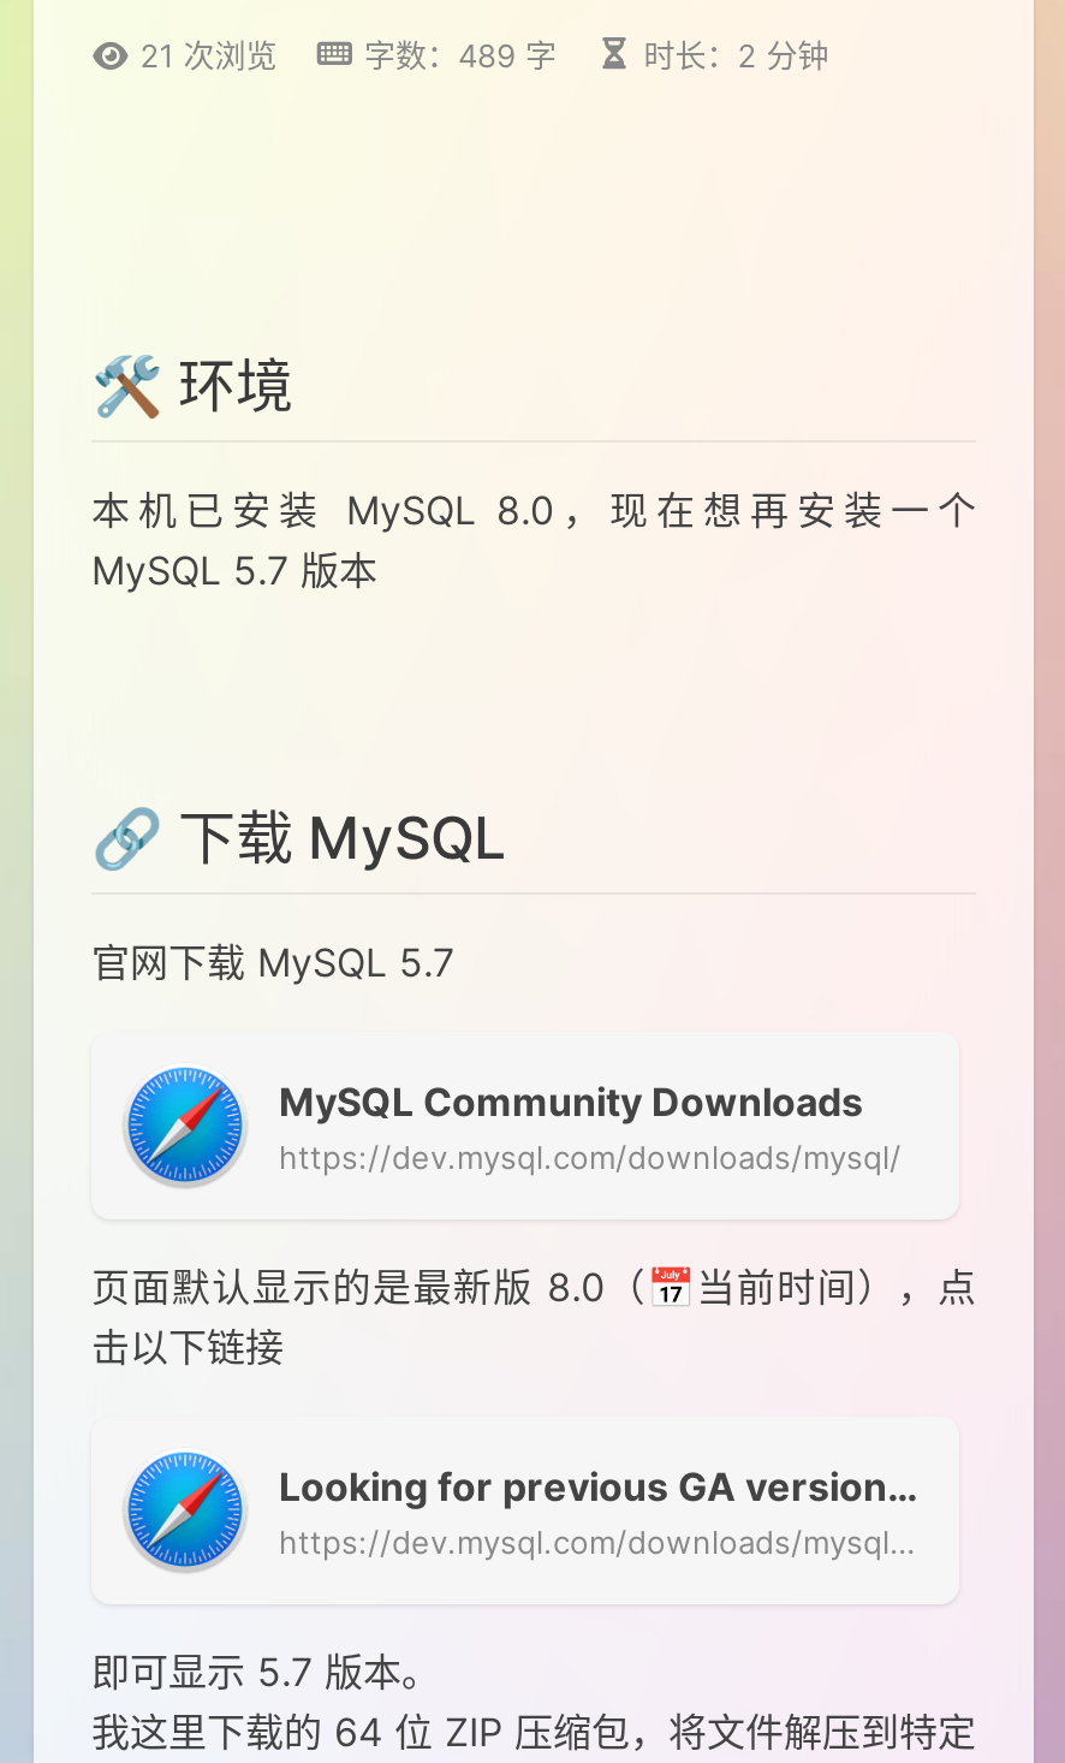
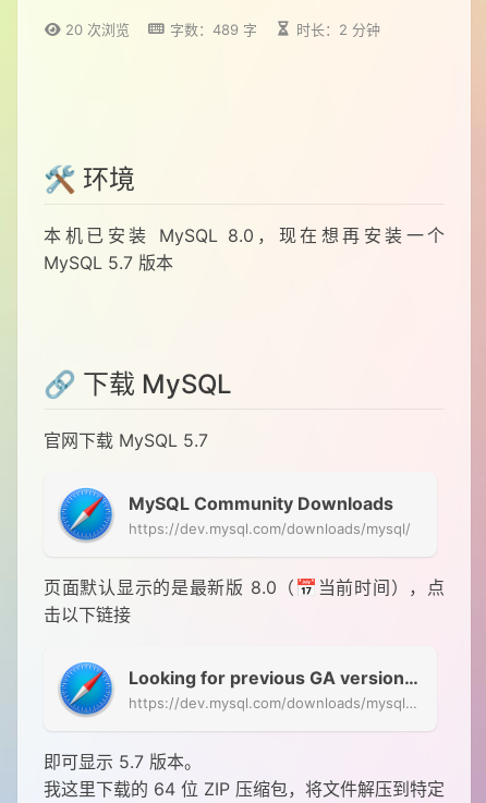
[140,36,277,75] 21 次浏览 -> [66,21,130,38] 20 次浏览

